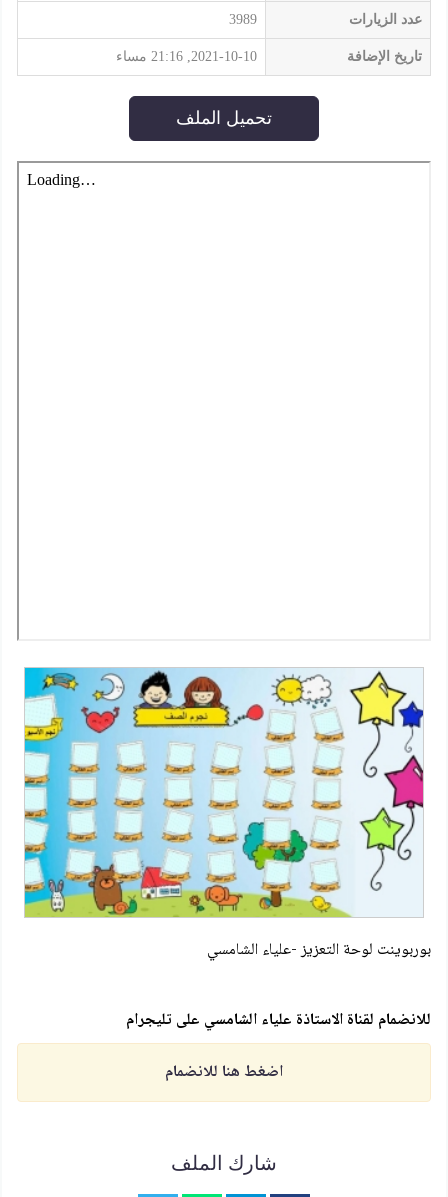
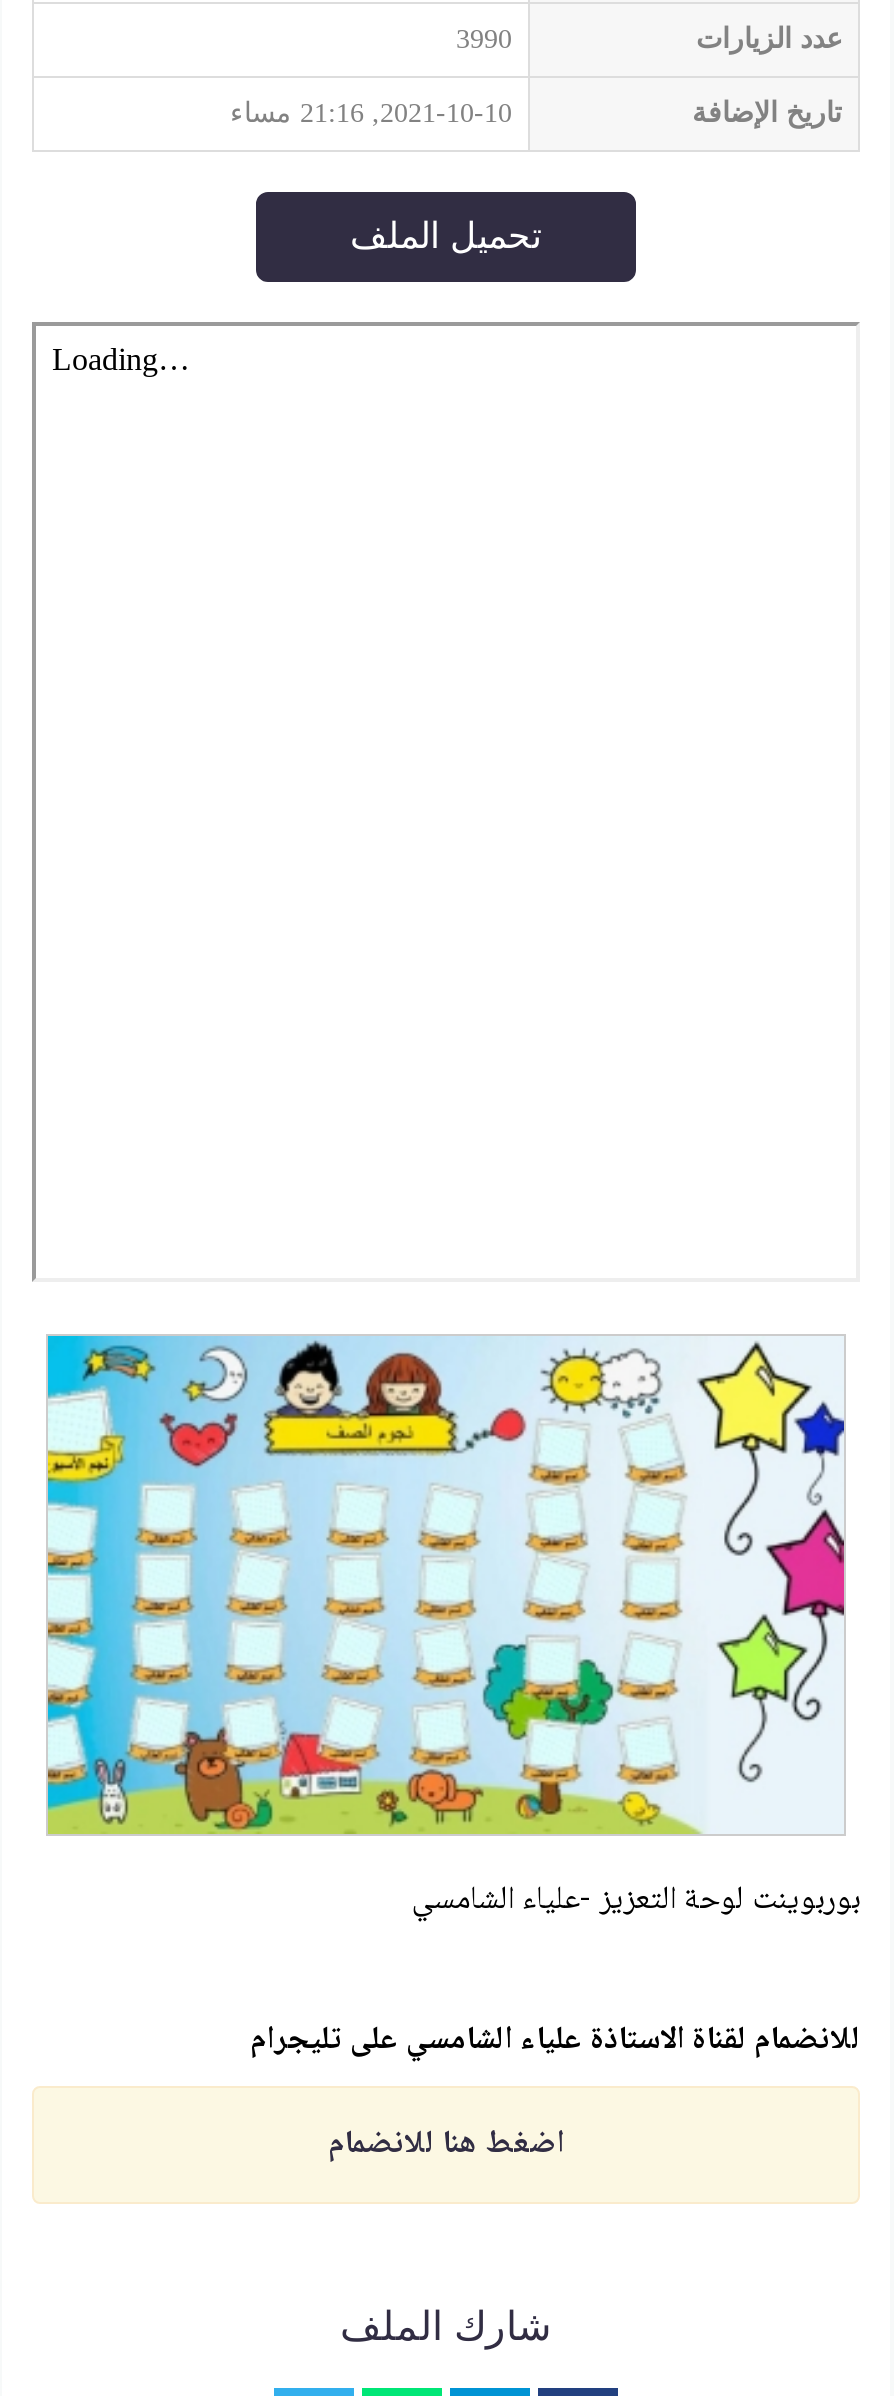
[229,12,257,27] 3989 -> [456,24,512,54] 3990

